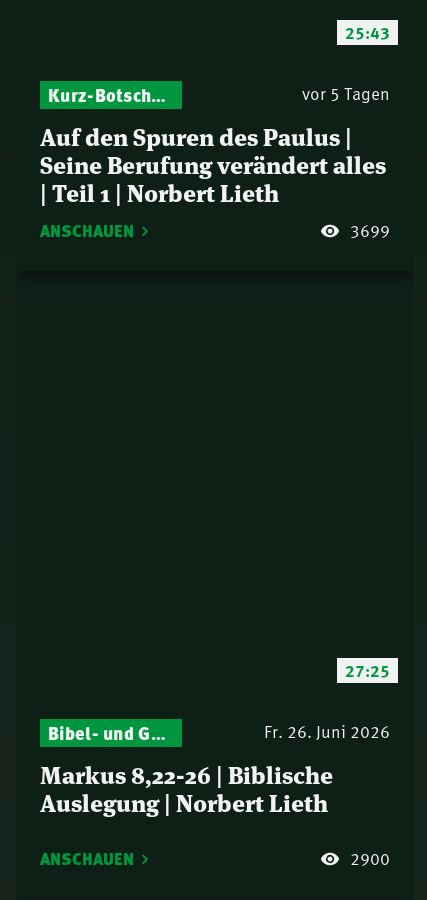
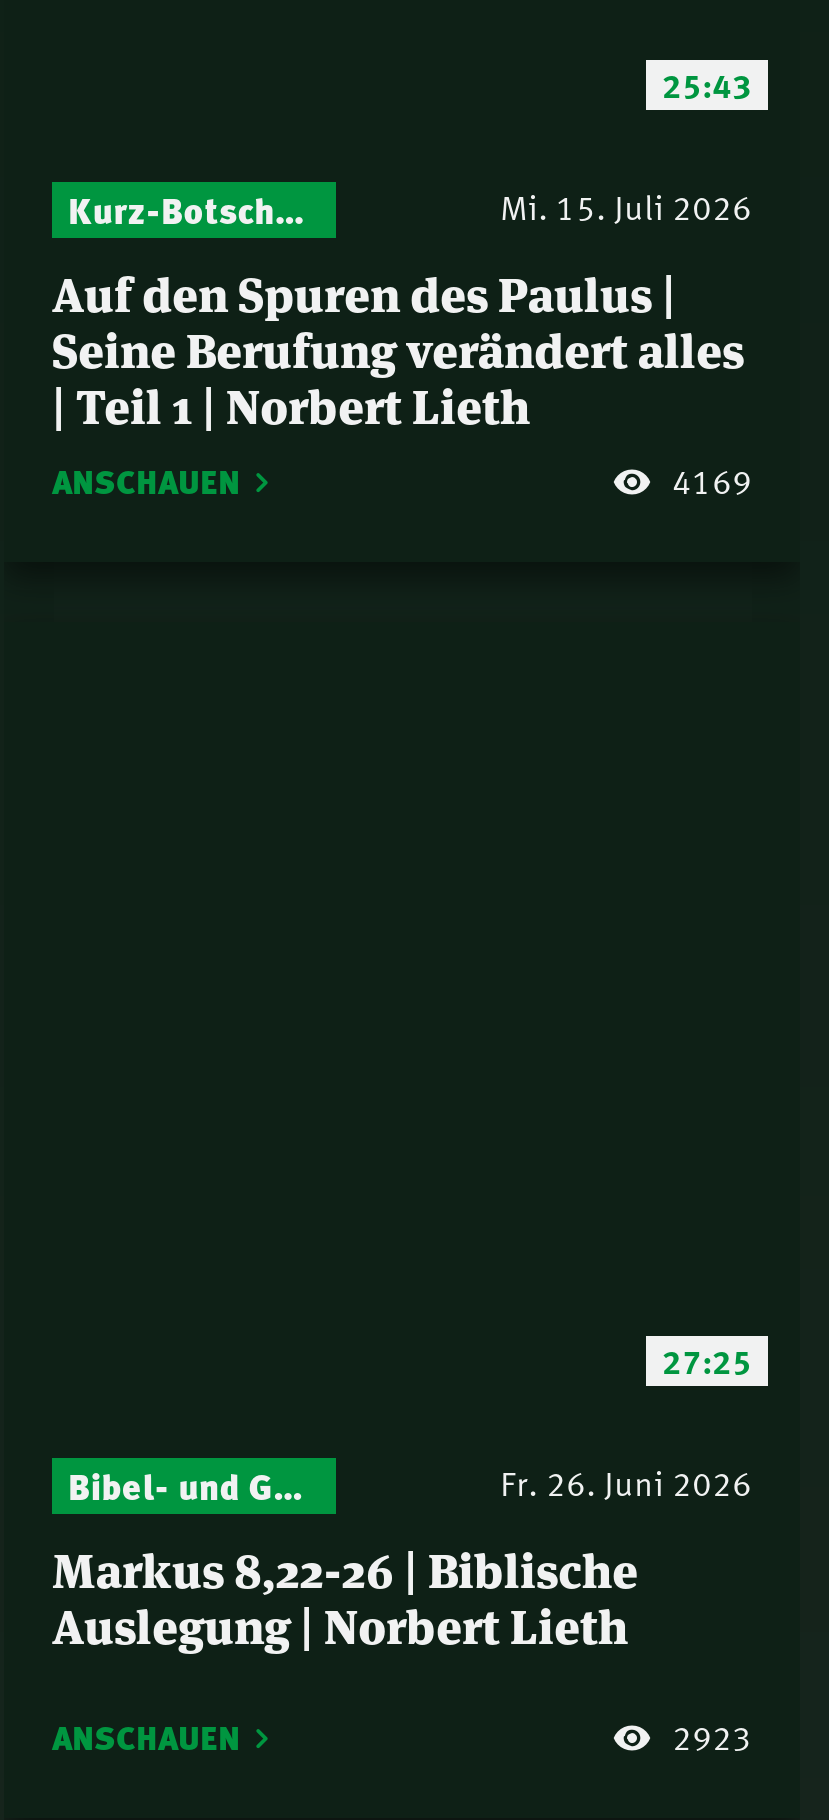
[302,81,390,105] vor 5 Tagen -> [500,182,752,230] Mi. 15. Juli 2026
[350,218,390,242] 3699 -> [672,456,752,504] 4169
[350,846,390,870] 2900 -> [672,1712,752,1760] 2923

